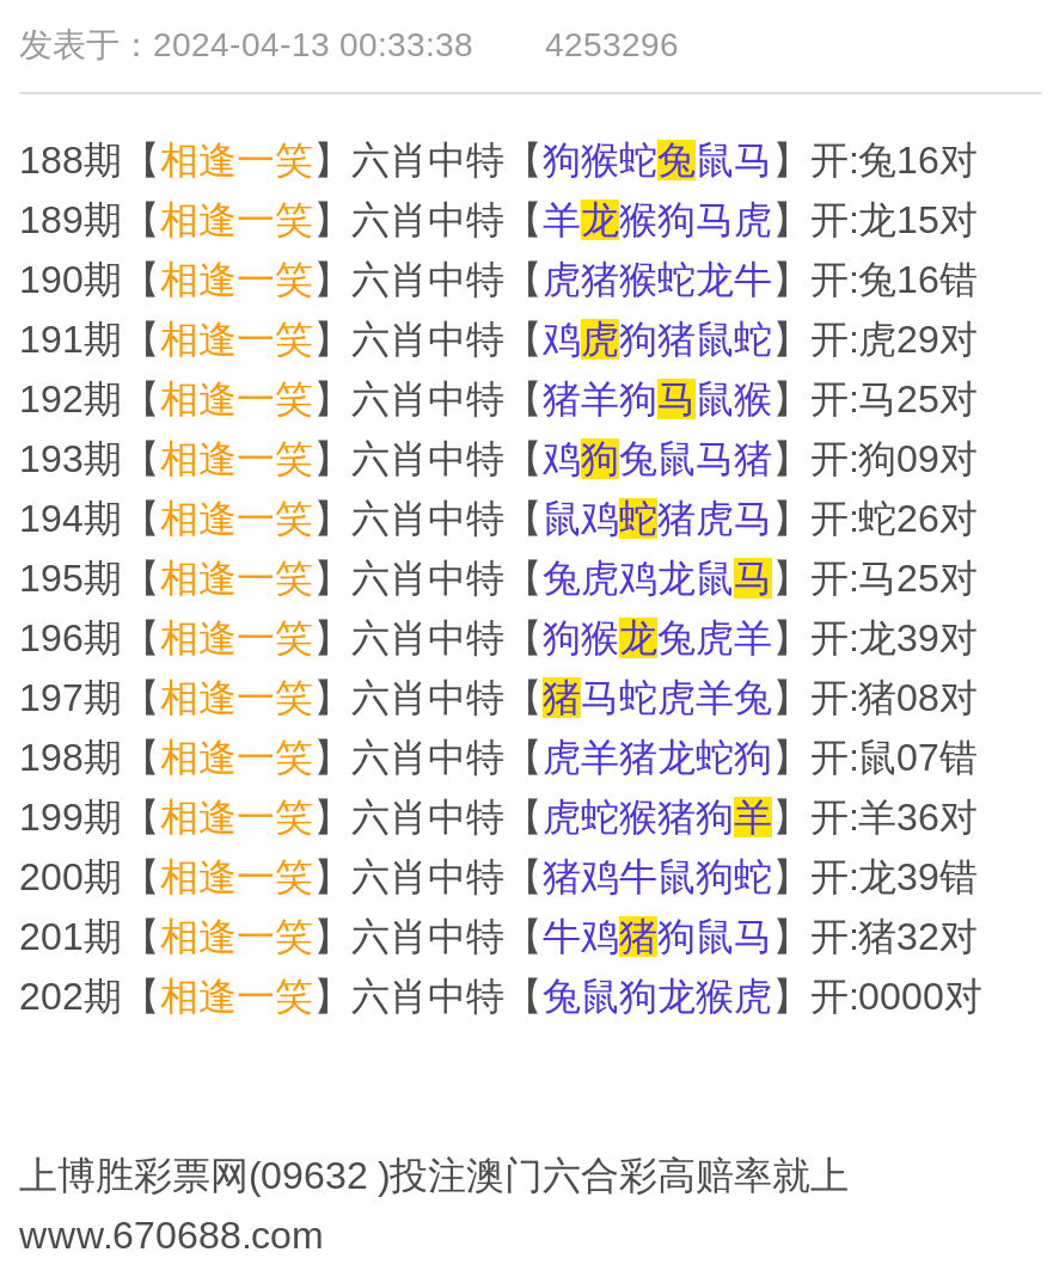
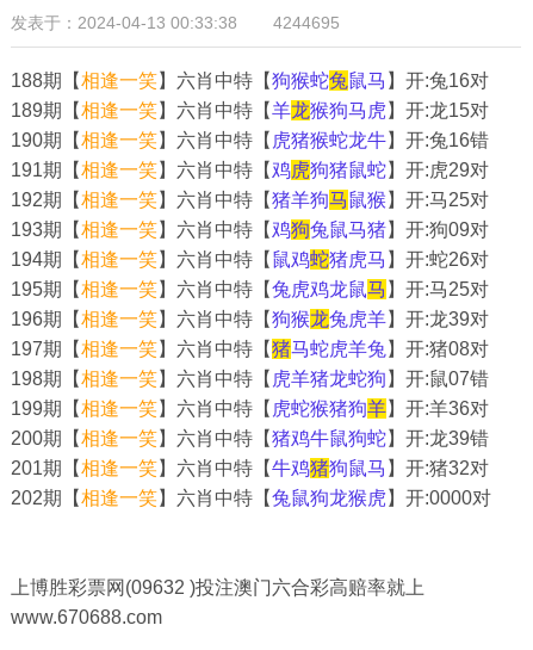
[19,25,679,63] 发表于：2024-04-13 00:33:38 4253296 -> [11,13,340,32] 发表于：2024-04-13 00:33:38 4244695

